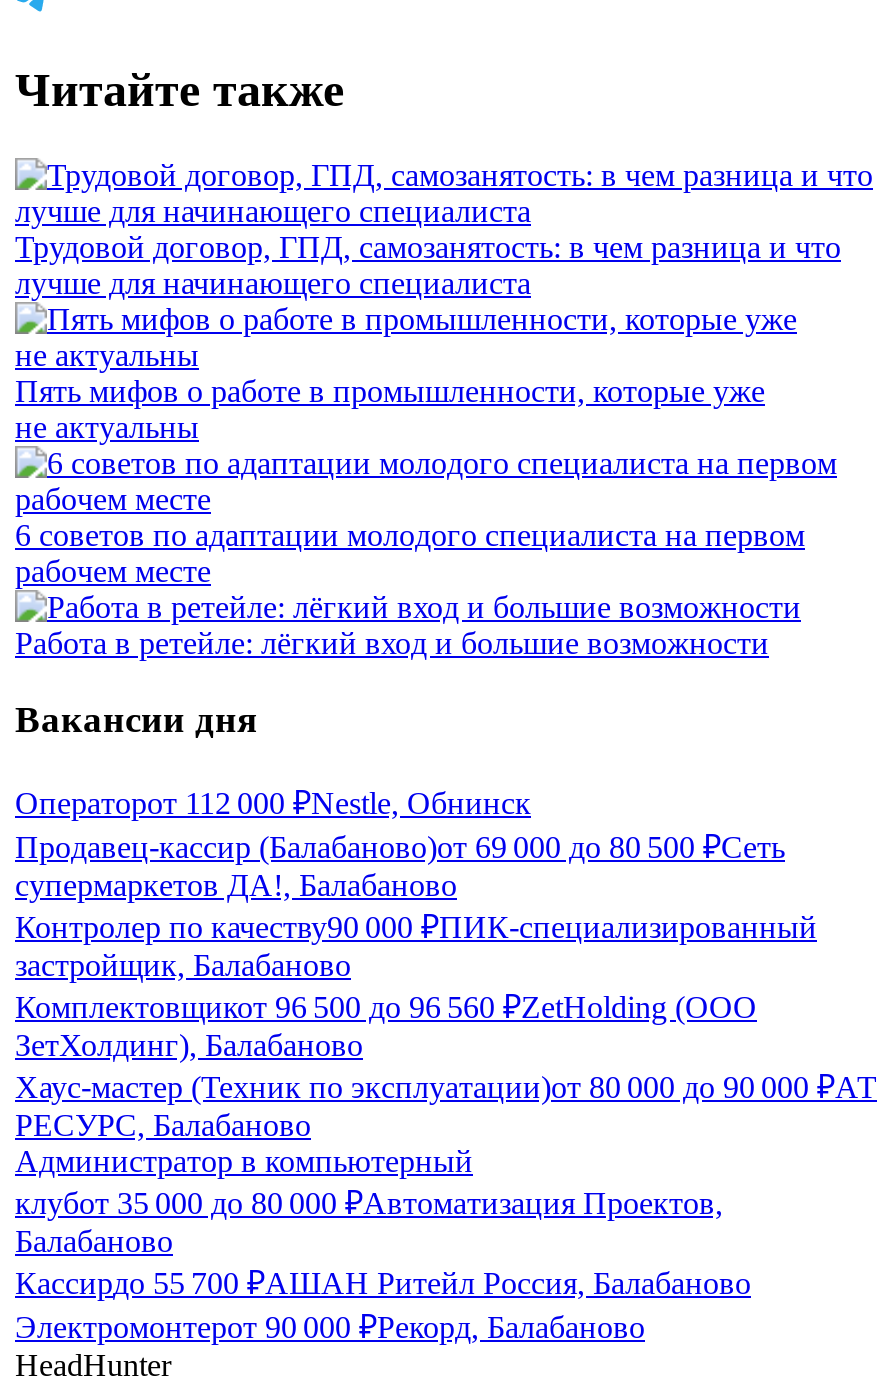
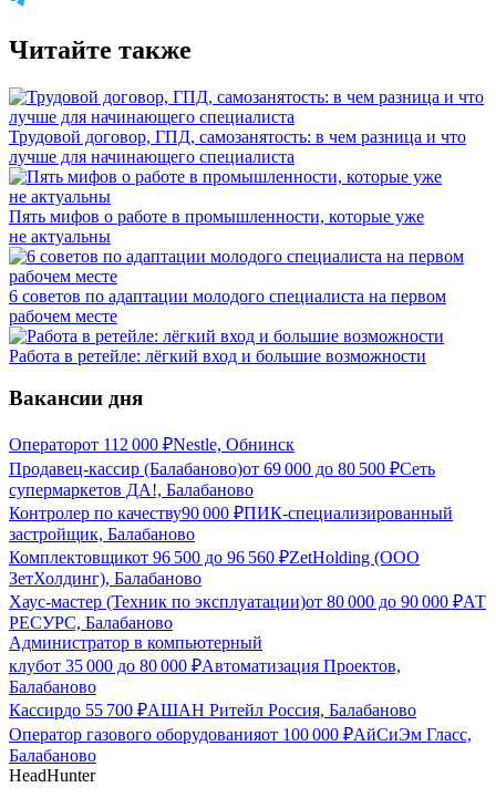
[15,1310,645,1344] Электромонтерот 90 000 ₽Рекорд, Балабаново -> [9,725,472,765] Оператор газового оборудованияот 100 000 ₽АйСиЭм Гласс, | Балабаново

